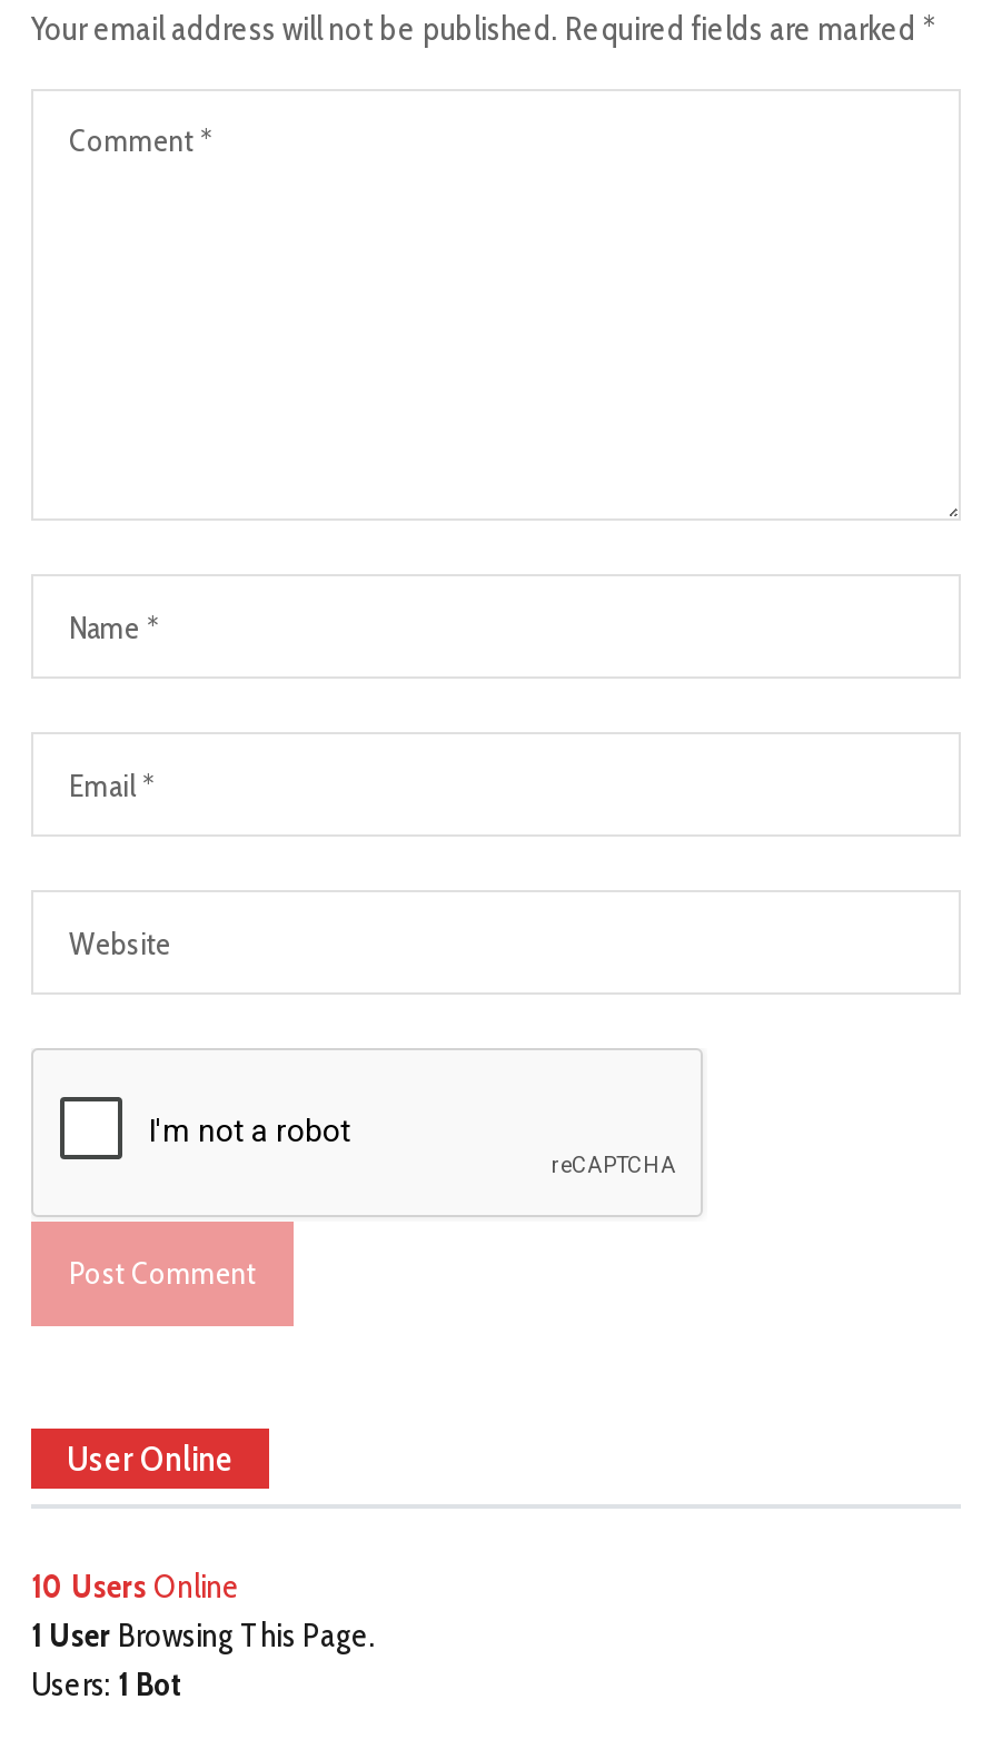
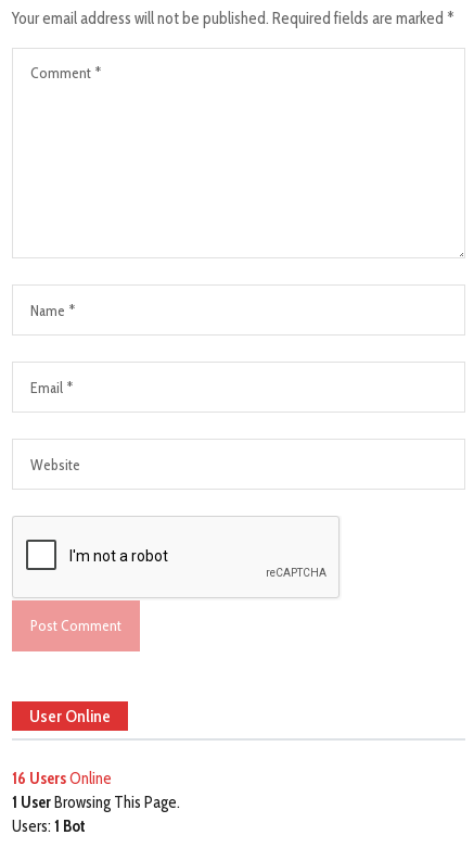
[31,1567,240,1607] 10 Users Online -> [12,769,112,788] 16 Users Online

